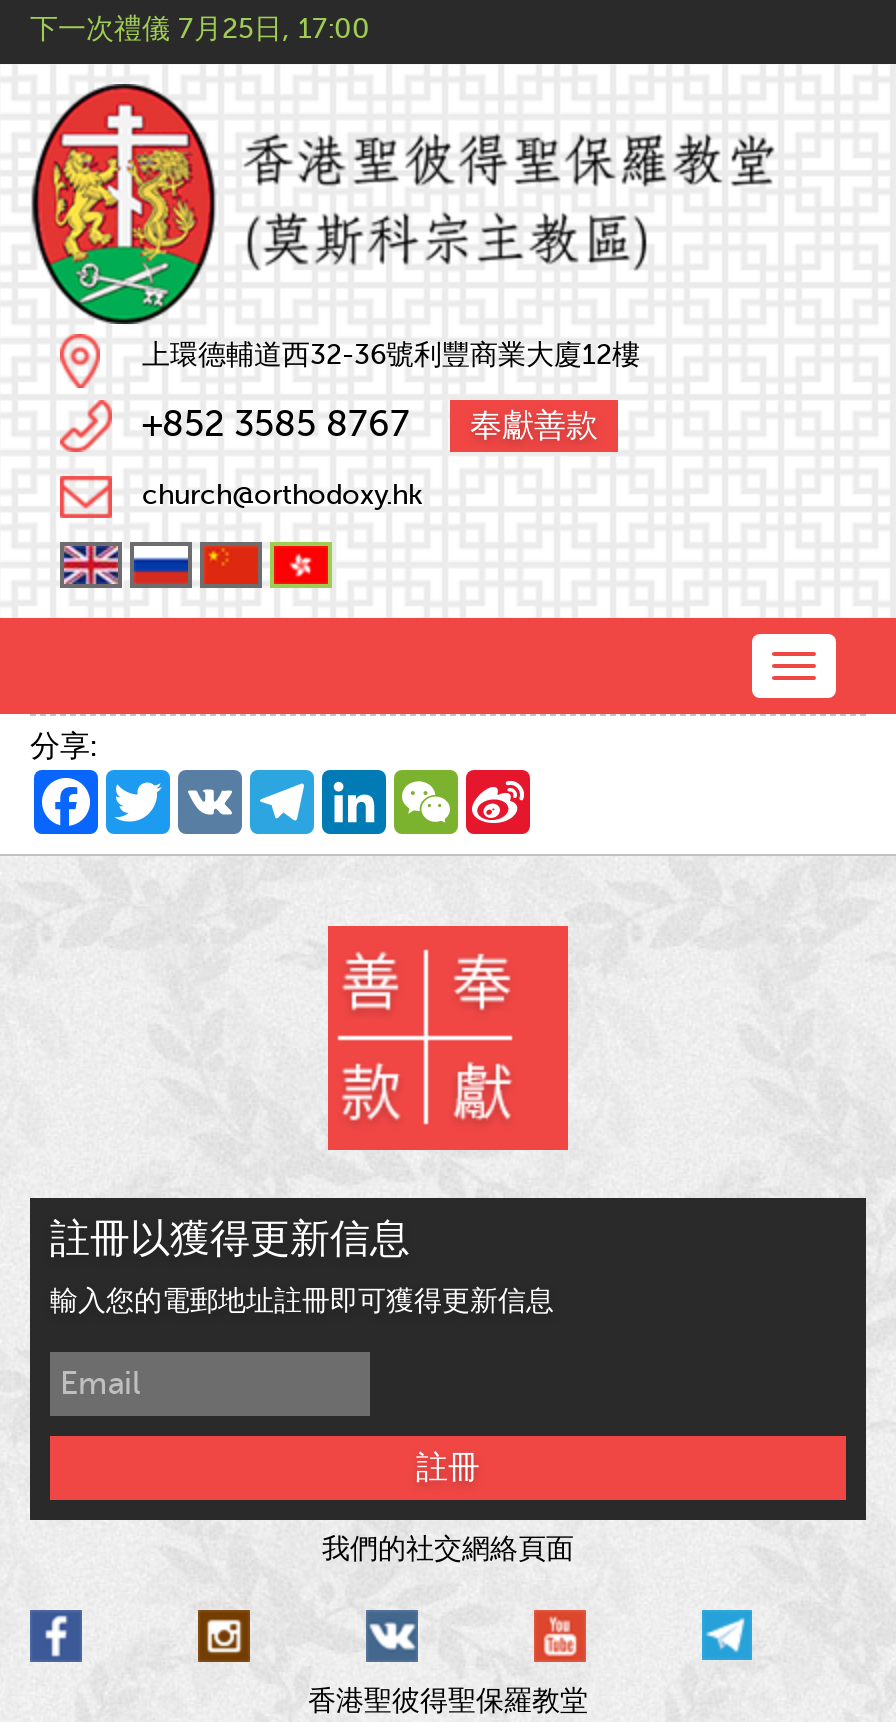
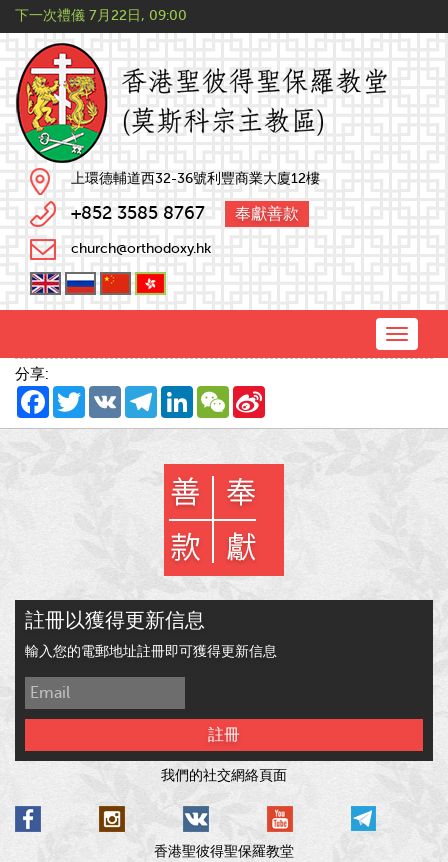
[30,14,370,44] 下一次禮儀7月25日, 17:00 -> [15,8,187,23] 下一次禮儀7月22日, 09:00

